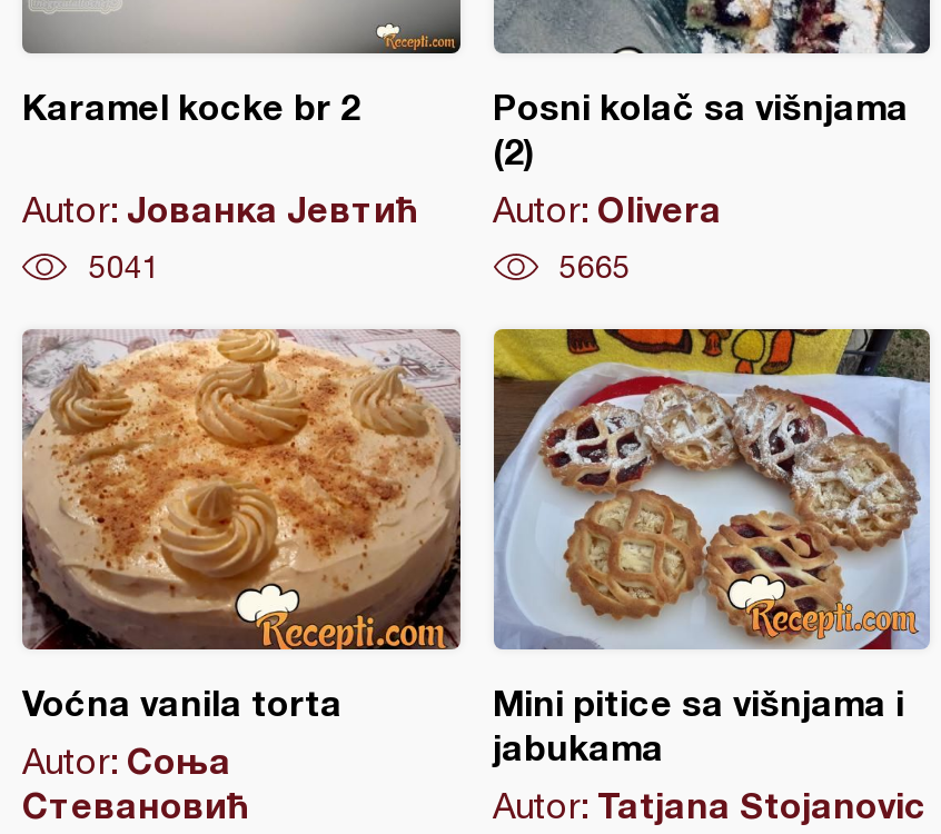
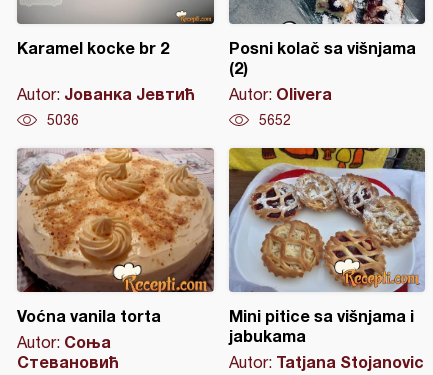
[89,248,160,284] 5041 -> [47,112,79,128] 5036
[559,248,631,284] 5665 -> [258,112,290,128] 5652

